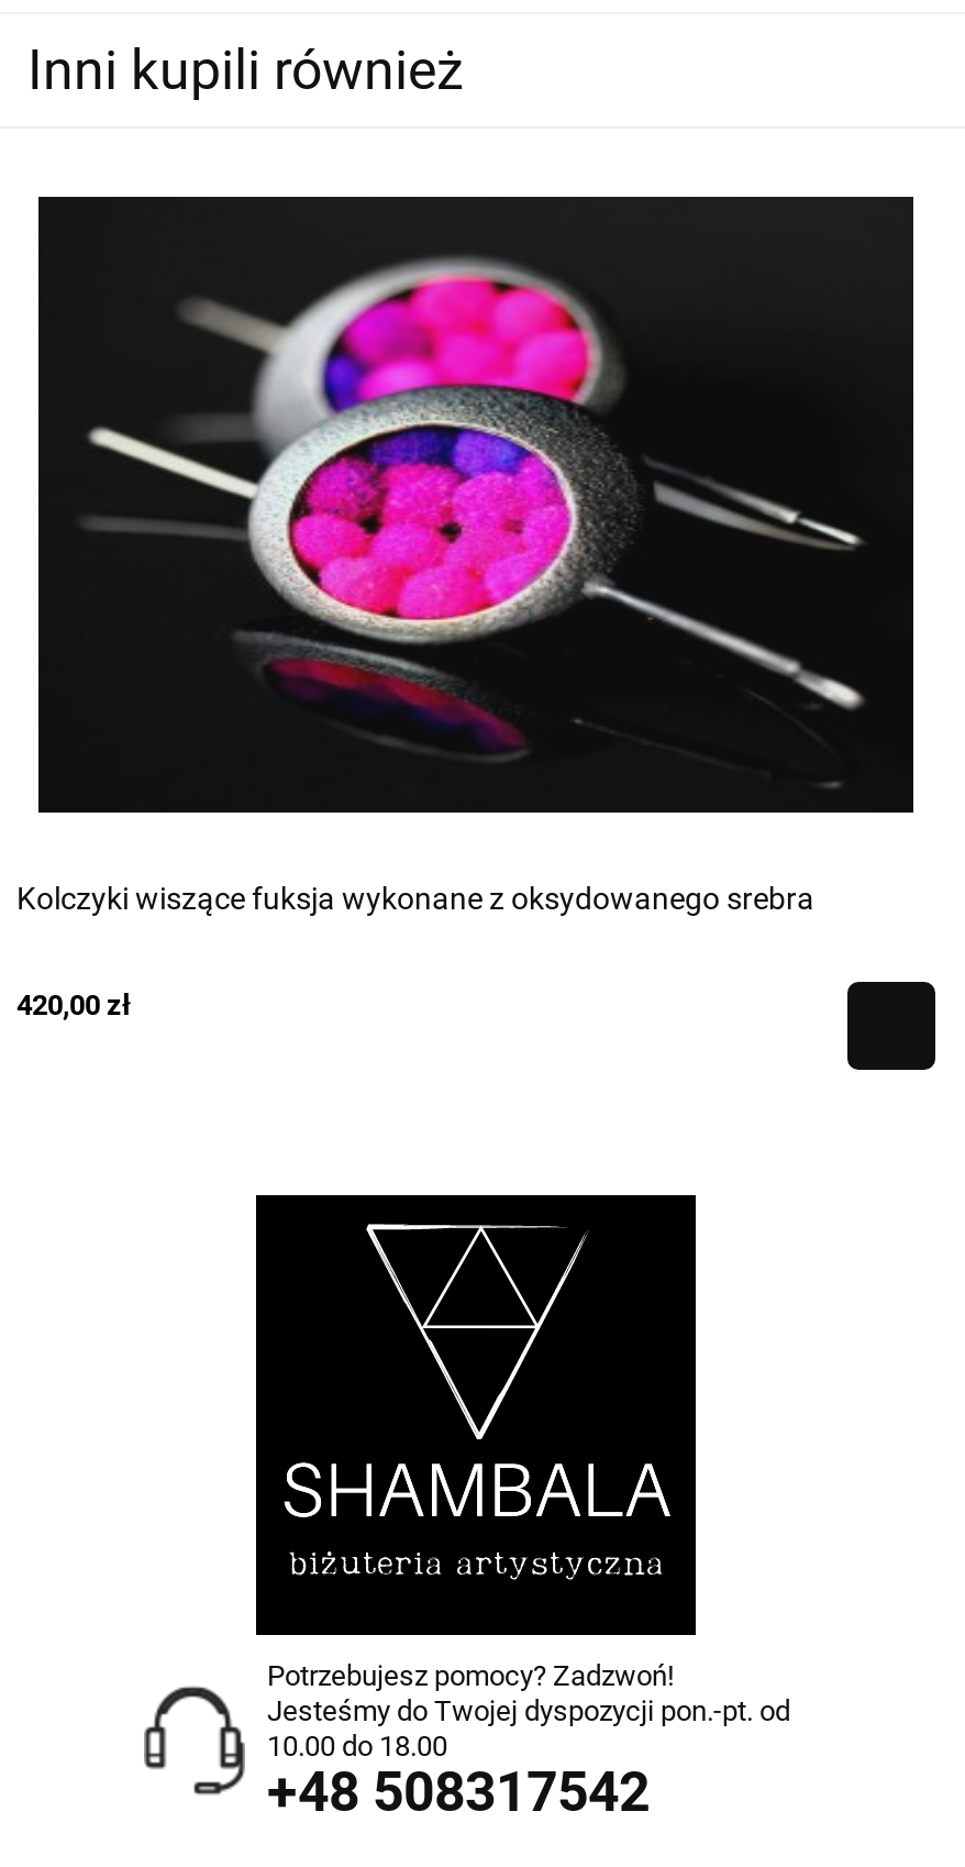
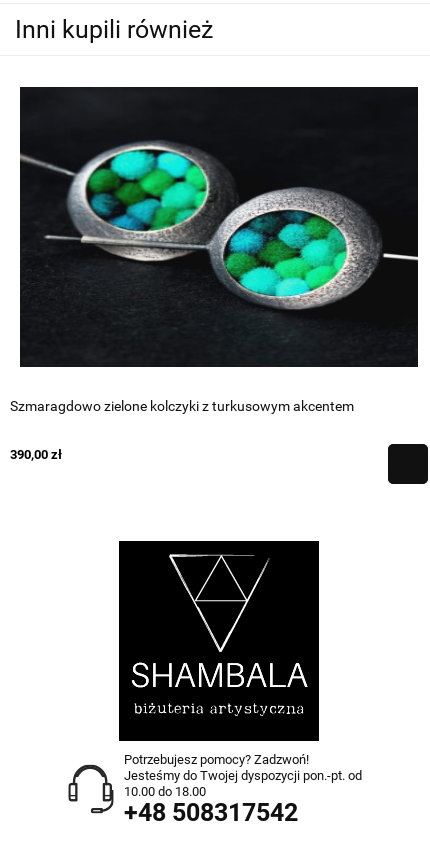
[38,254,913,744] [image] -> [20,114,418,335] [image]
[16,881,814,916] Kolczyki wiszące fuksja wykonane z oksydowanego srebra -> [10,398,354,414] Szmaragdowo zielone kolczyki z turkusowym akcentem
[16,989,131,1022] 420,00 zł -> [10,447,62,462] 390,00 zł

